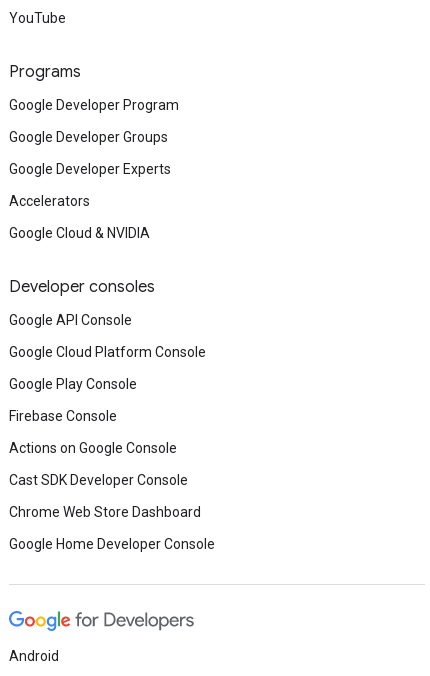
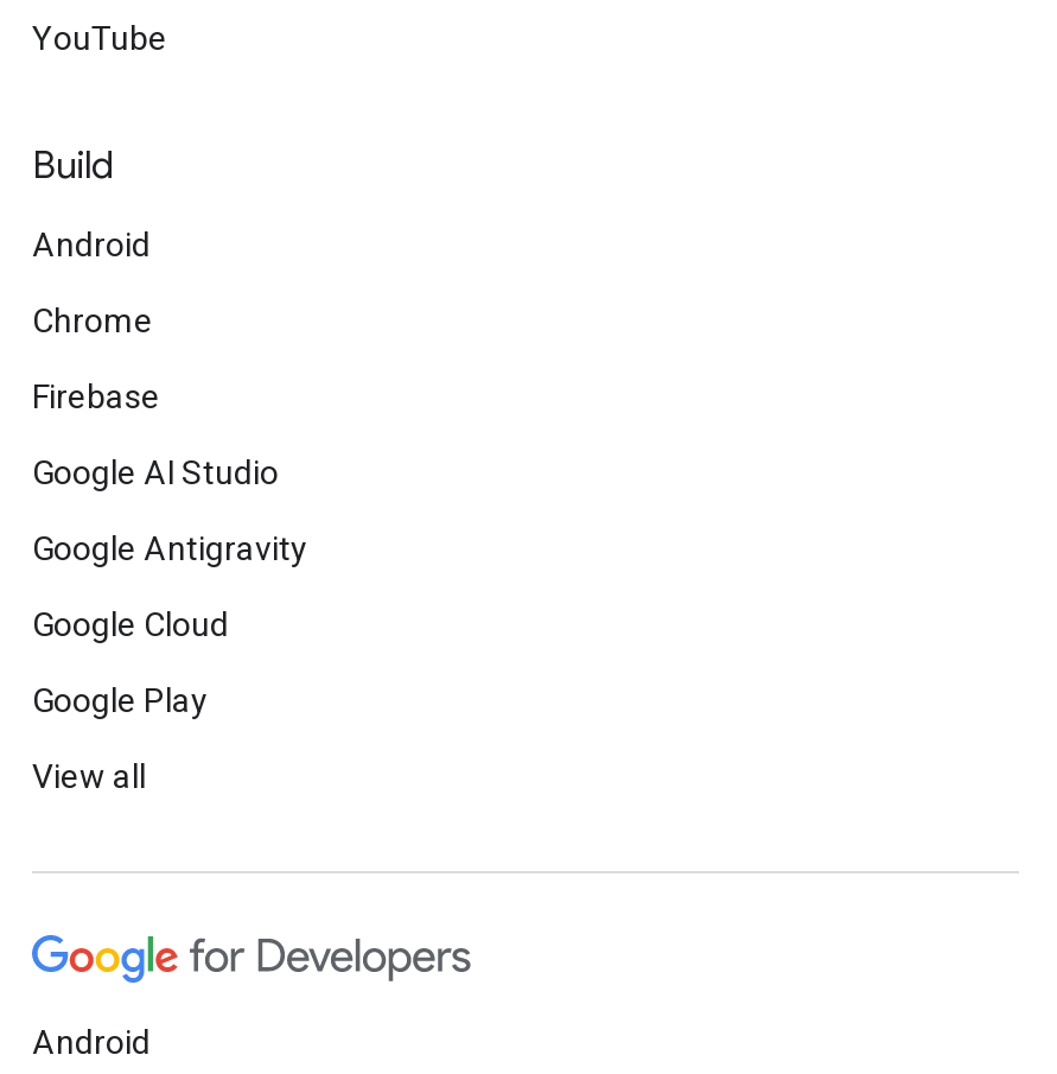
[9,62,215,552] Programs | Google Developer Program | Google Developer Groups | Google Developer Experts | Accelerators | Google Cloud & NVIDIA | Developer consoles | Google API Console | Google Cloud Platform Console | Google Play Console | Firebase Console | Actions on Google Console | Cast SDK Developer Console | Chrome Web Store Dashboard | Google Home Developer Console -> [32,142,307,795] Build | Android | Chrome | Firebase | Google AI Studio | Google Antigravity | Google Cloud | Google Play | View all

